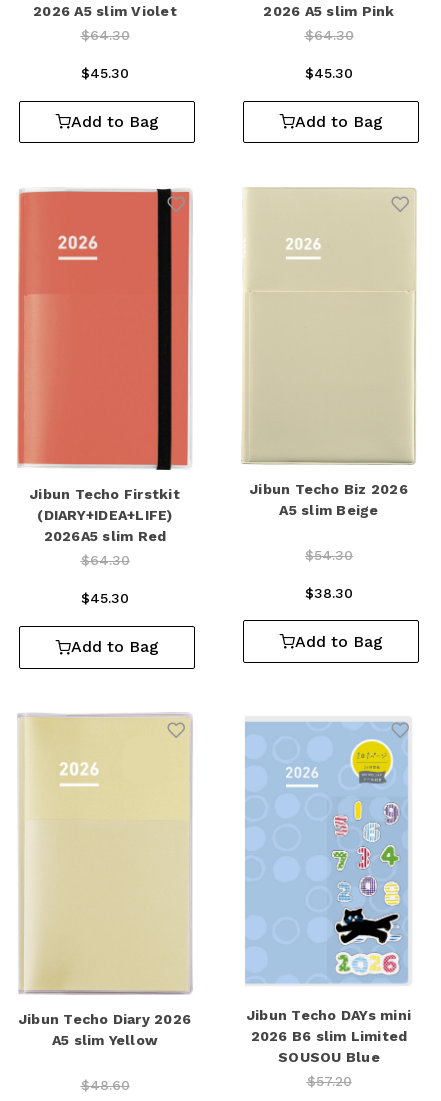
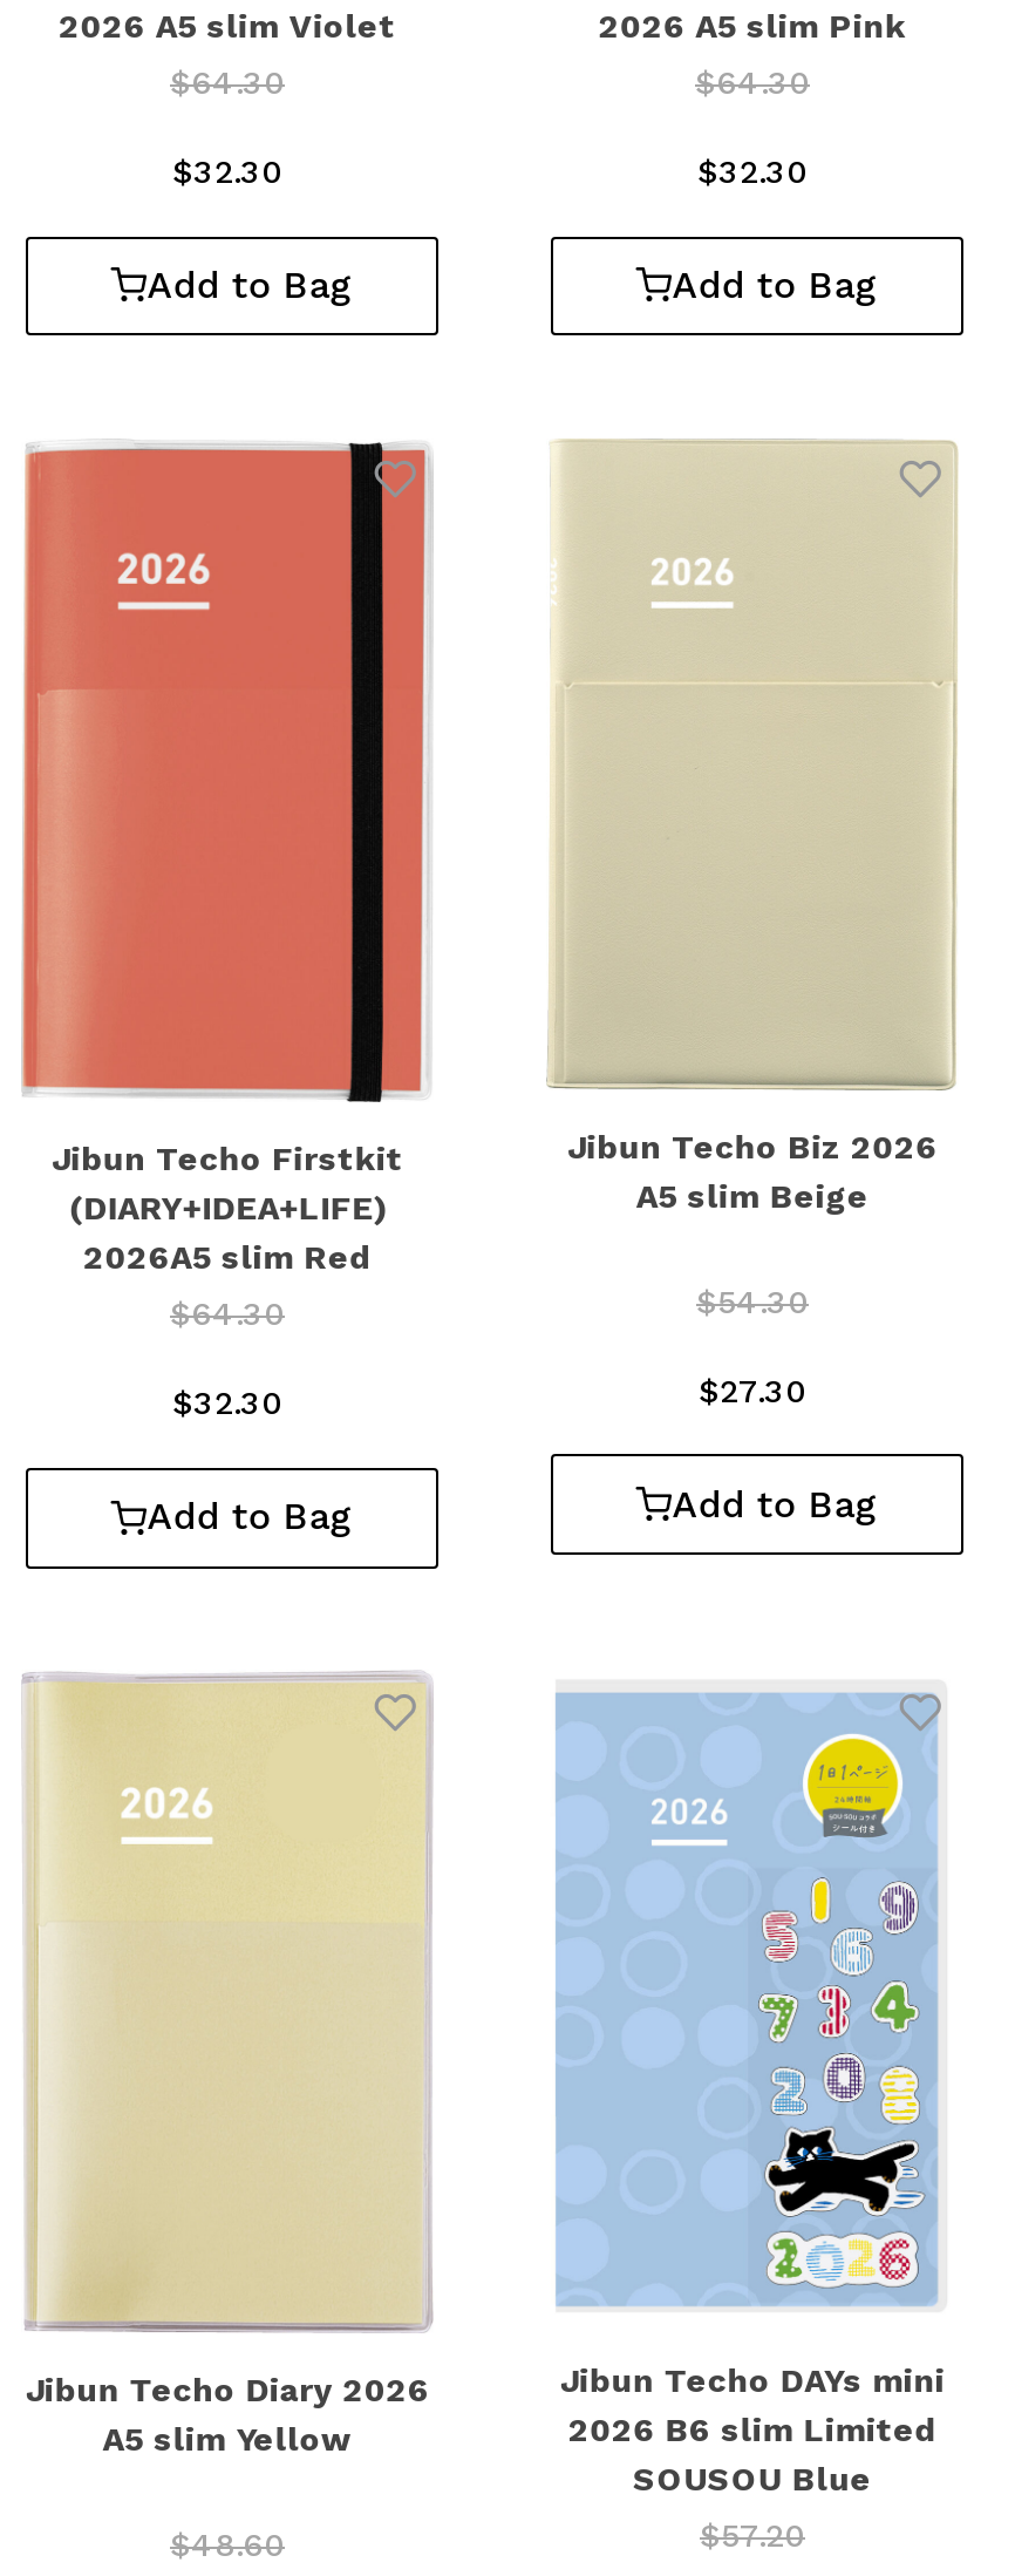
[81,65,129,81] $45.30 -> [172,152,282,190] $32.30
[305,65,353,81] $45.30 -> [697,152,808,190] $32.30
[81,590,129,606] $45.30 -> [172,1384,282,1422] $32.30
[305,585,353,601] $38.30 -> [699,1371,806,1409] $27.30

